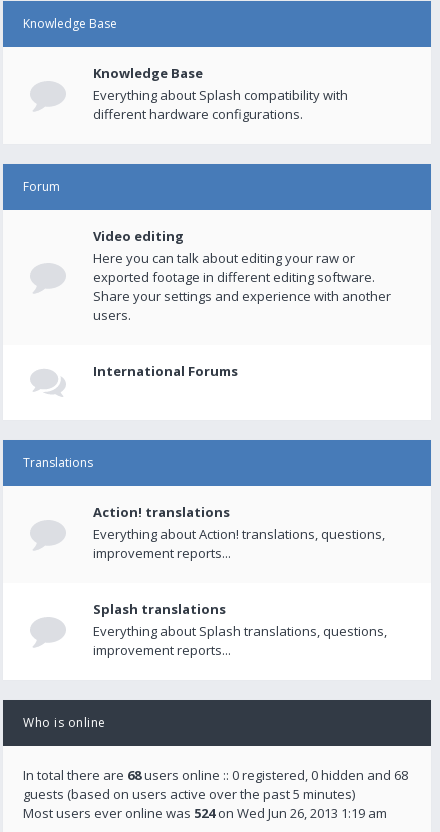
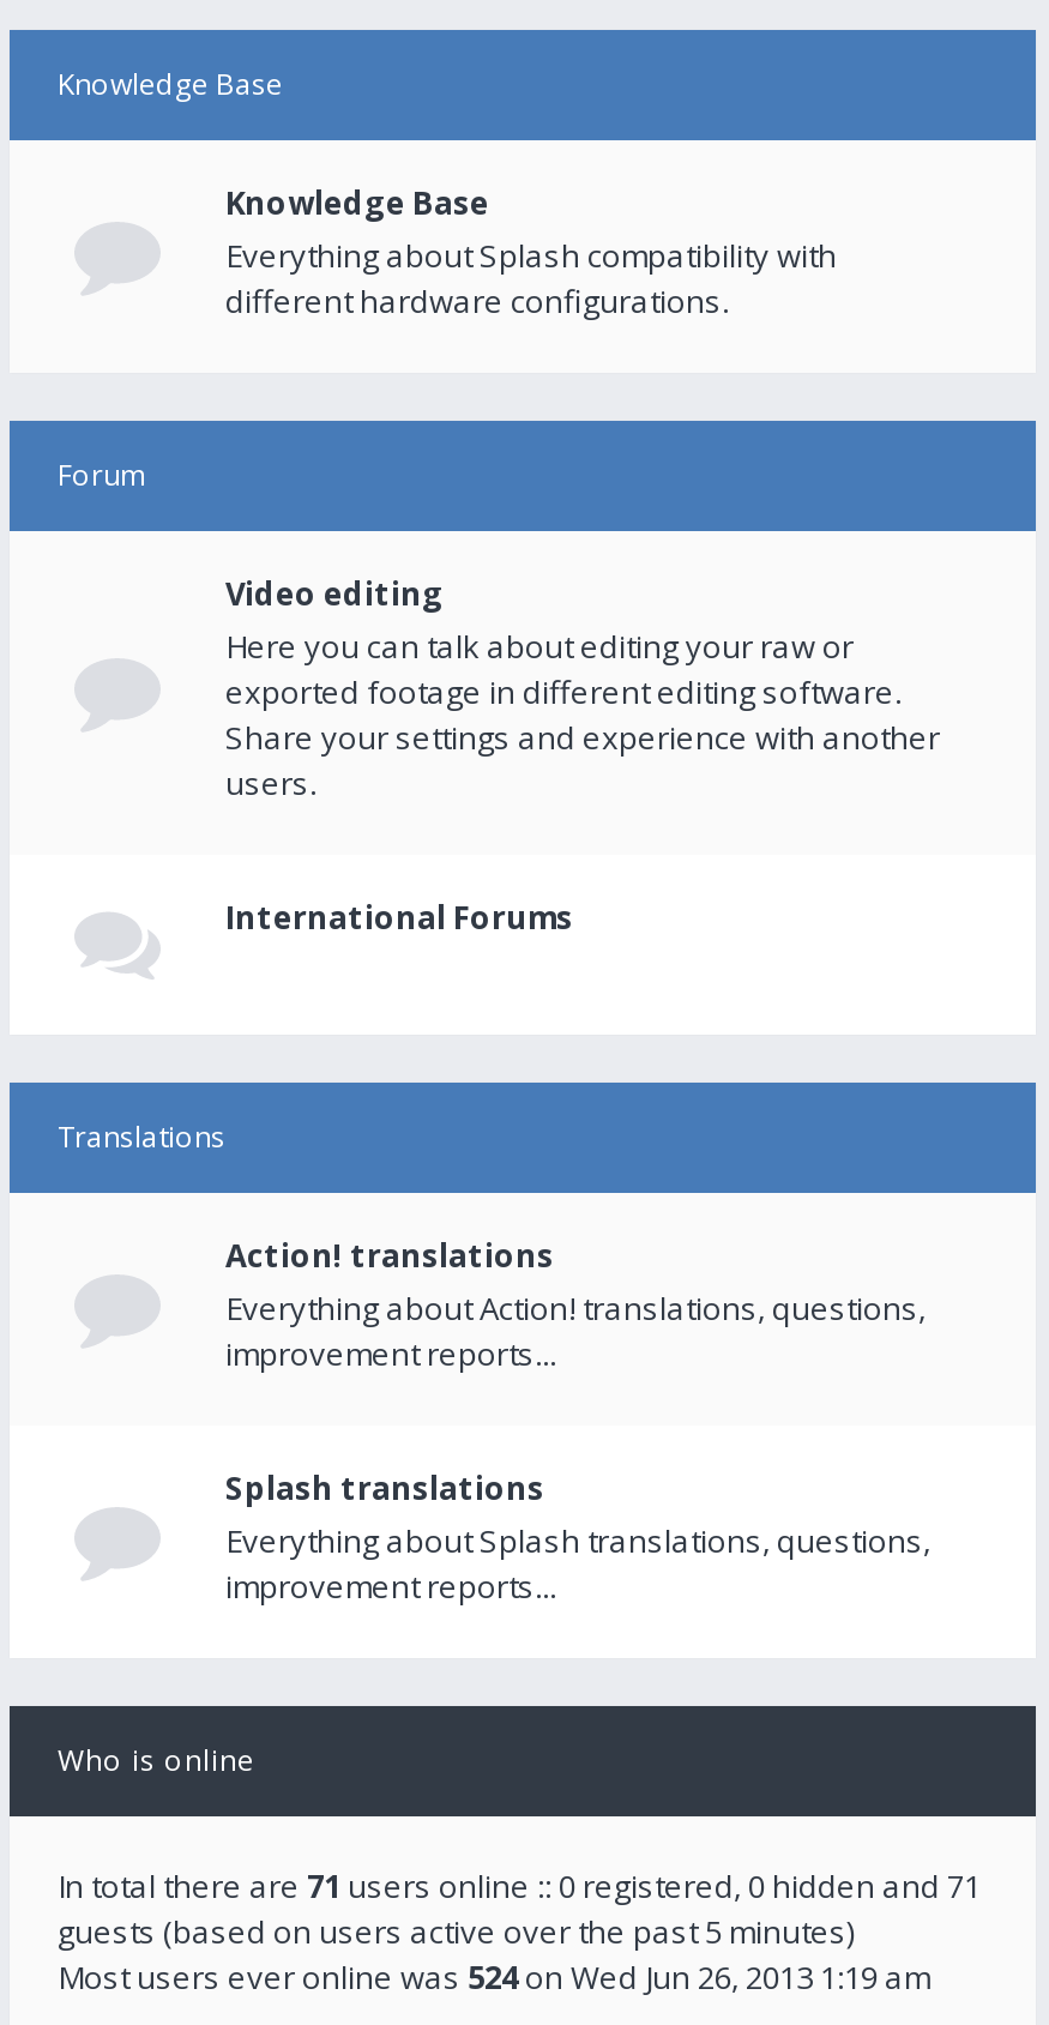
[23,766,408,784] In total there are 68 users online :: 0 registered, 0 hidden and 68 -> [58,1864,981,1908] In total there are 71 users online :: 0 registered, 0 hidden and 71

